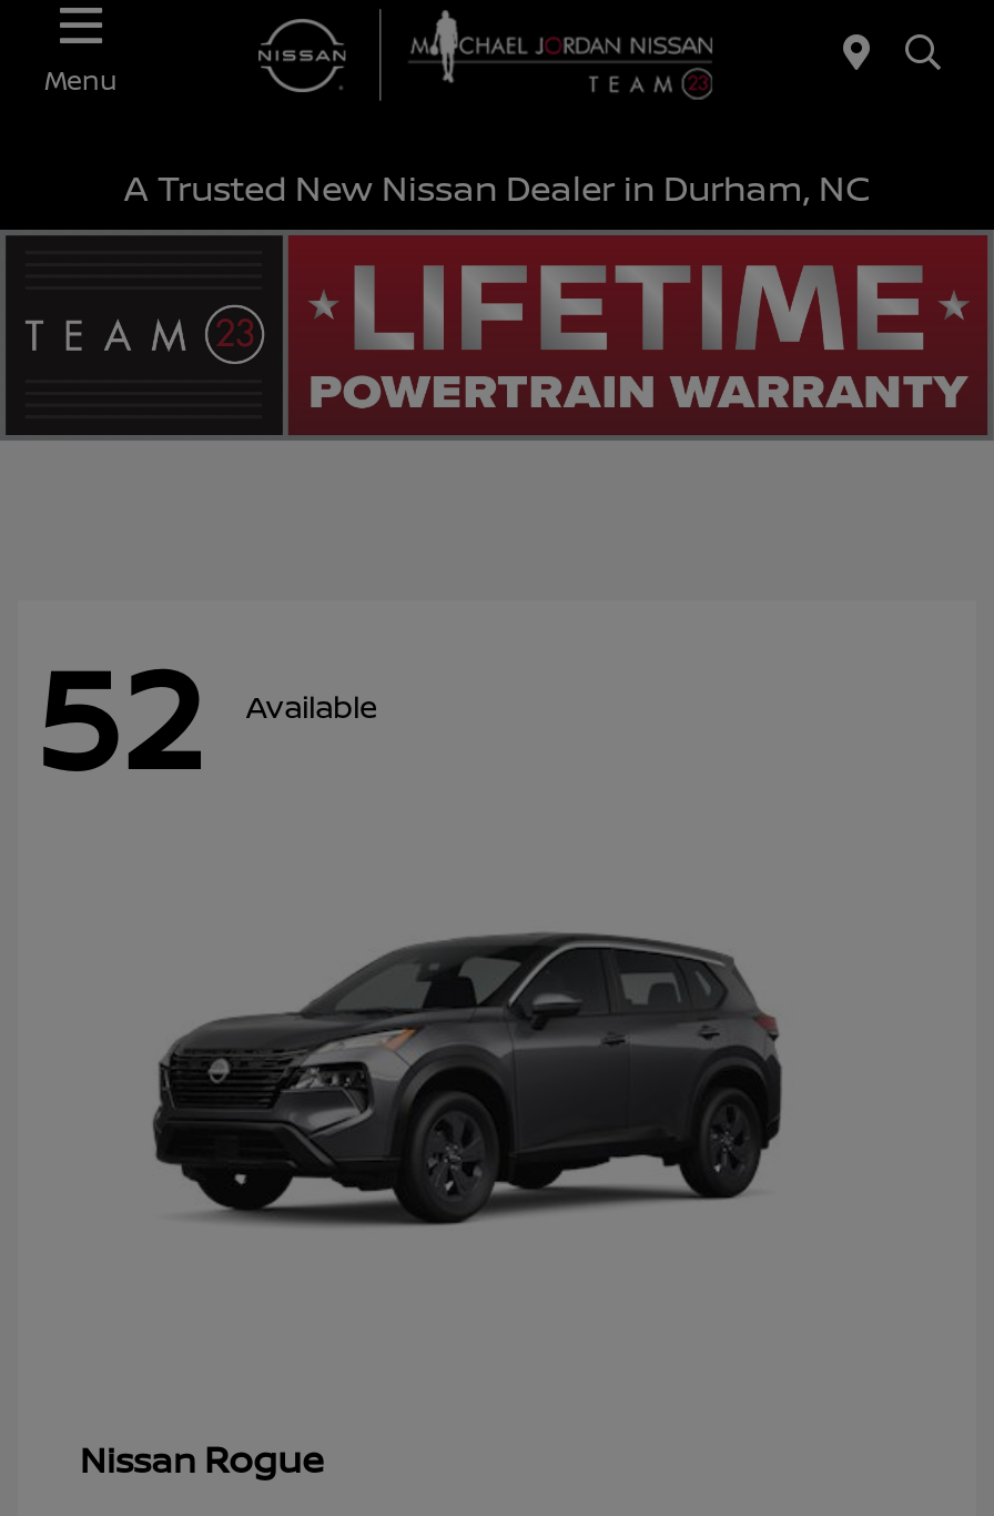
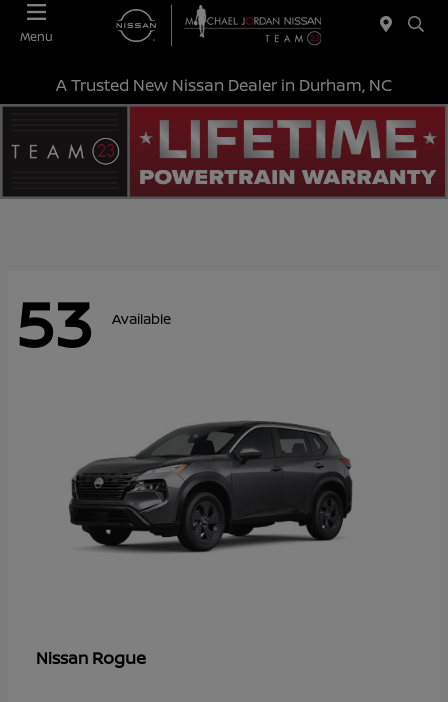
[35,619,377,812] 52 Available -> [16,279,171,366] 53 Available

